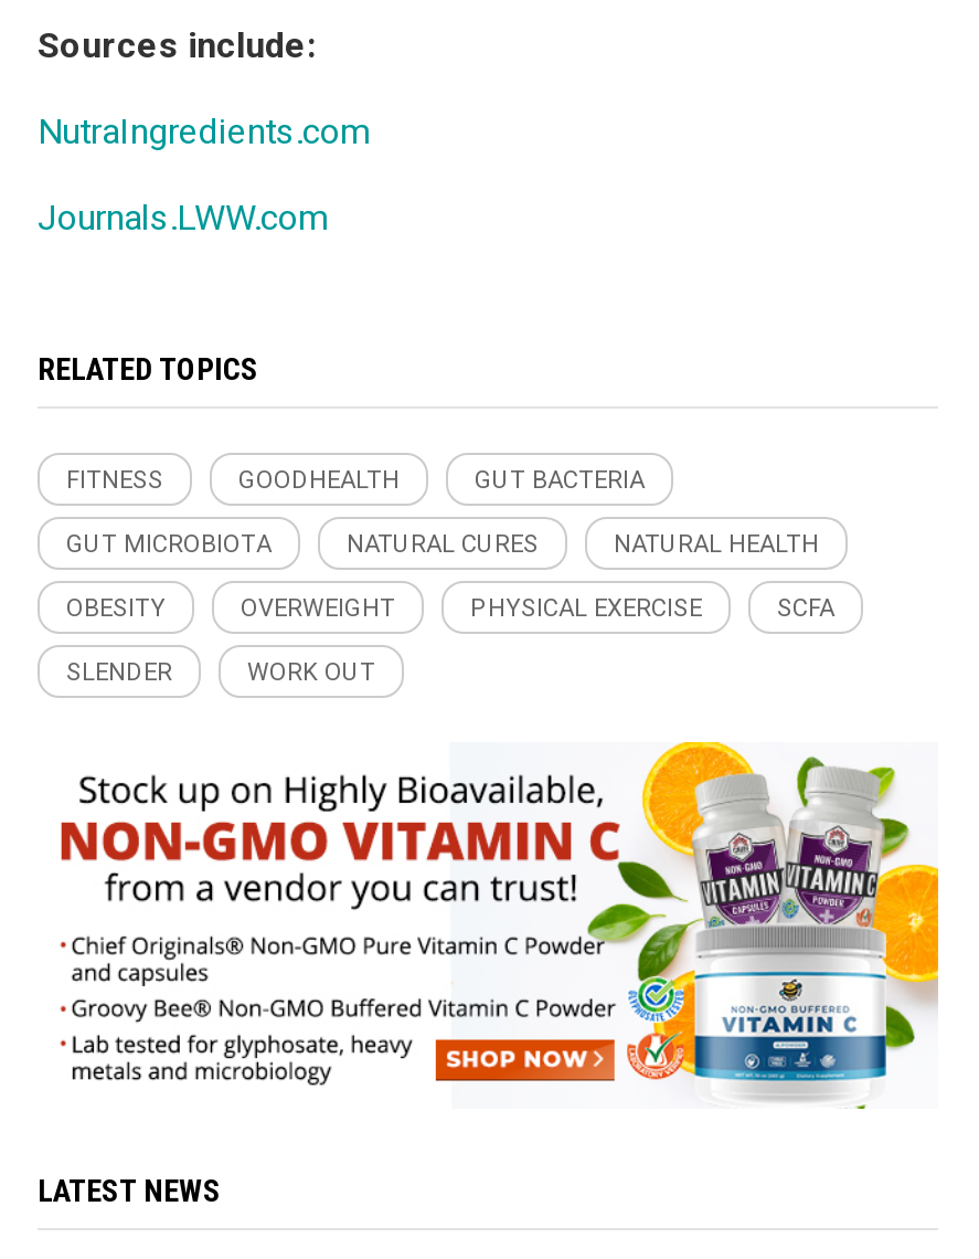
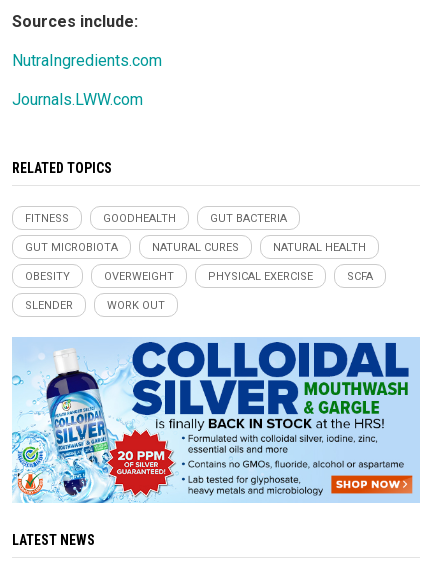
[38,740,940,1111] [image] -> [11,337,420,504] [image]

